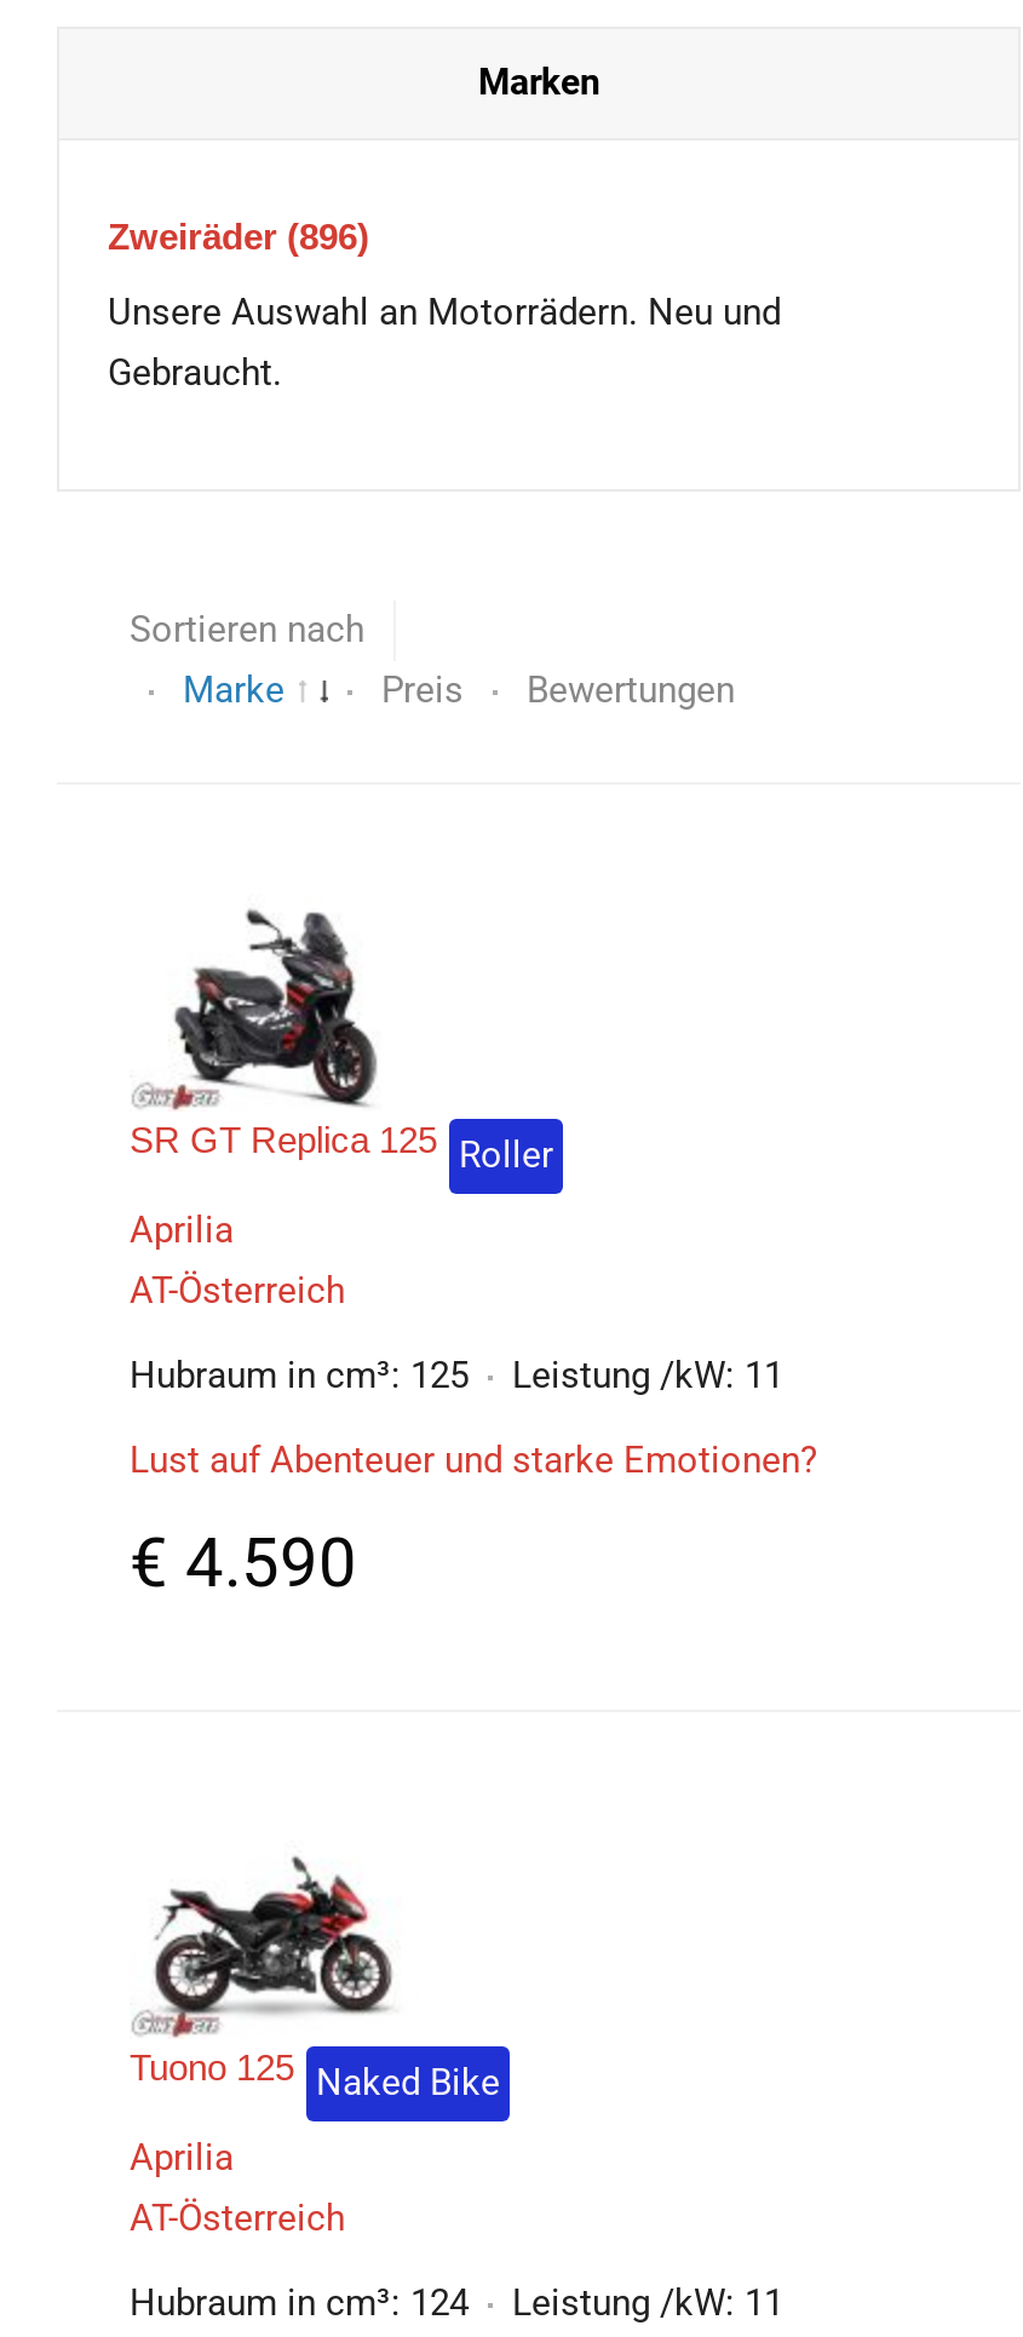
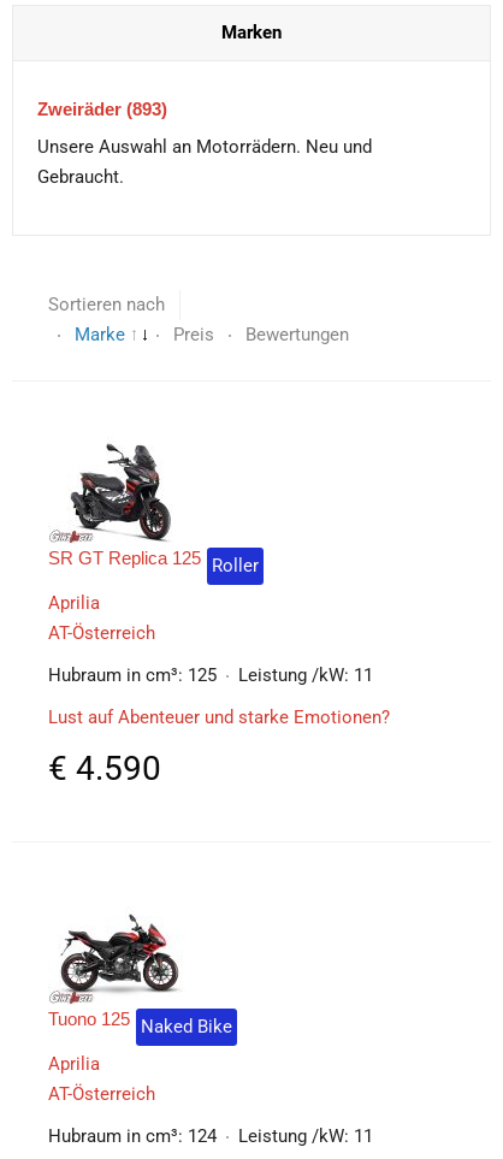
[108,216,369,257] Zweiräder (896) -> [37,99,167,119] Zweiräder (893)

